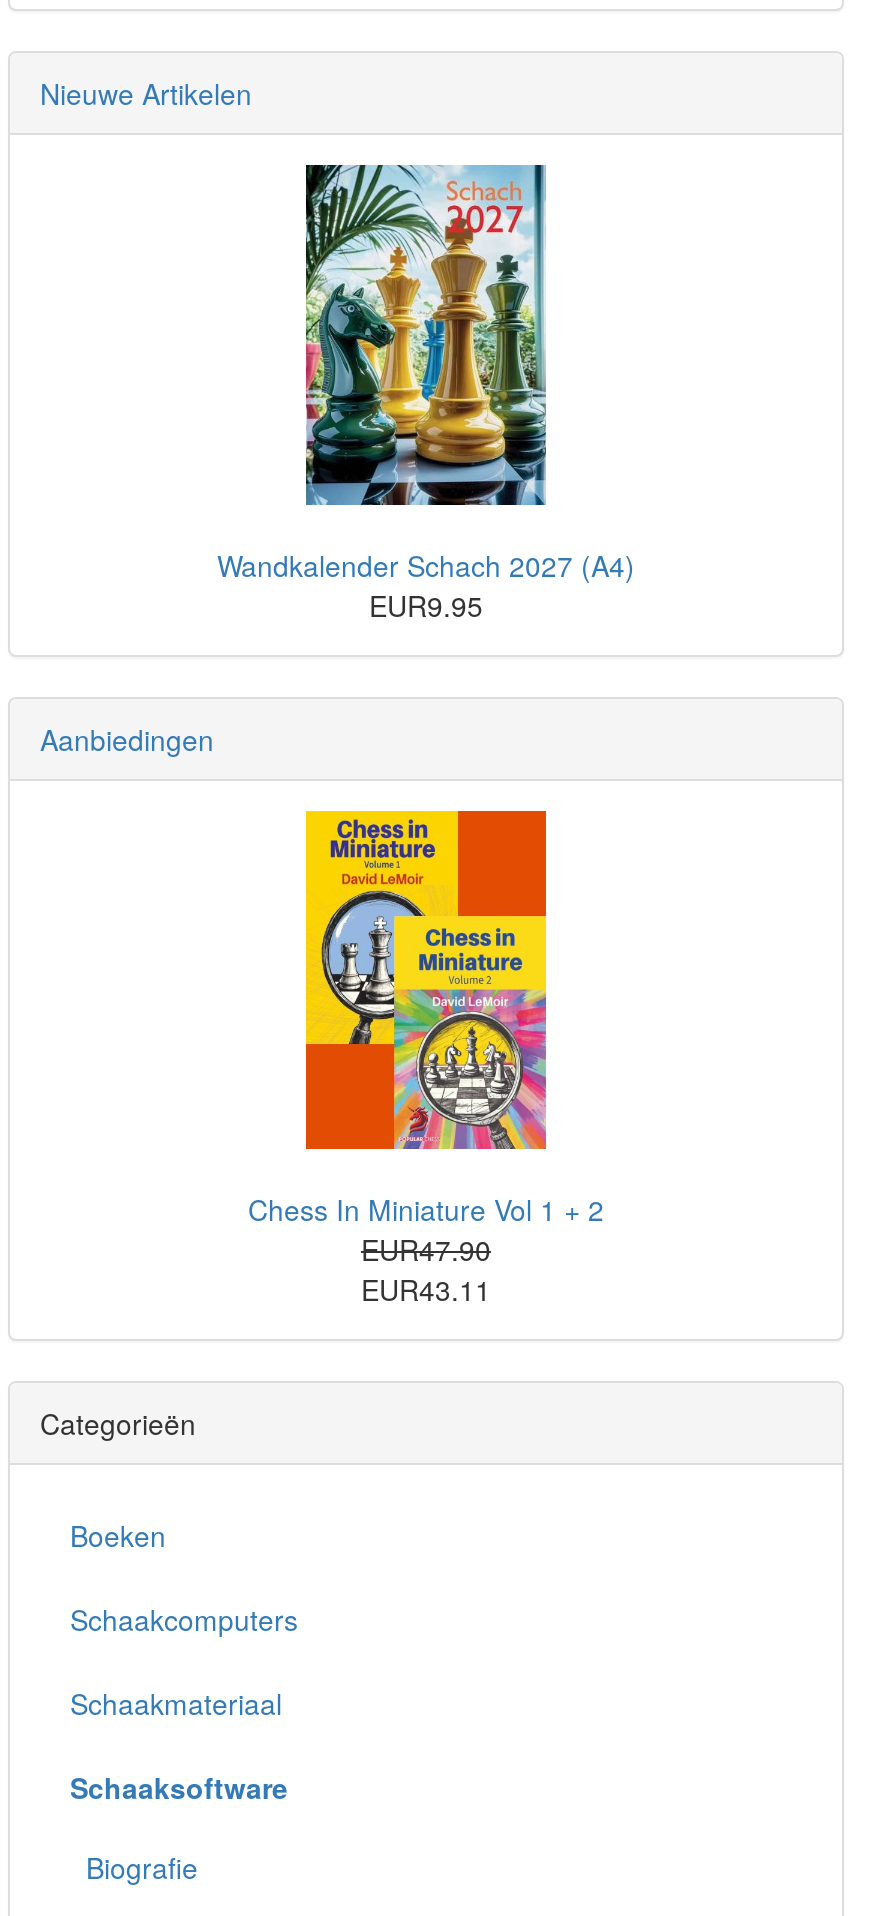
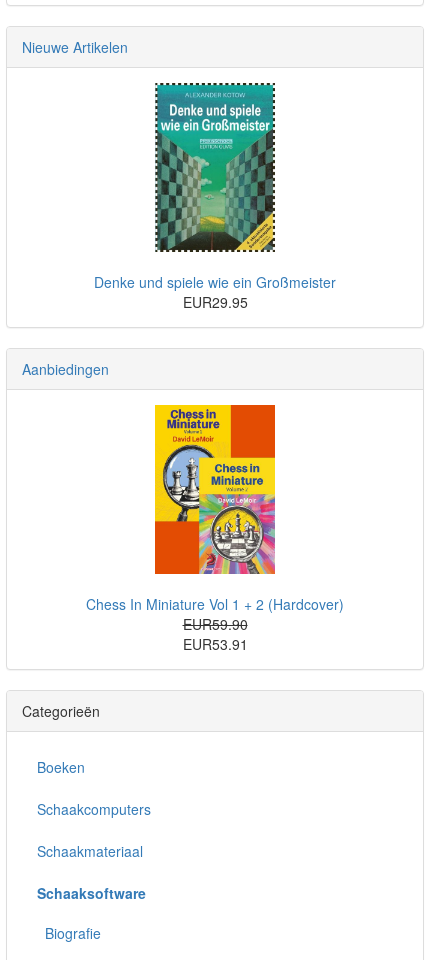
[217,165,635,625] [image] | Wandkalender Schach 2027 (A4) | EUR9.95 -> [94,82,336,312] [image] | Denke und spiele wie ein Großmeister | EUR29.95
[248,1189,604,1309] Chess In Miniature Vol 1 + 2 | EUR47.90 | EUR43.11 -> [86,594,344,654] Chess In Miniature Vol 1 + 2 (Hardcover) | EUR59.90 | EUR53.91

